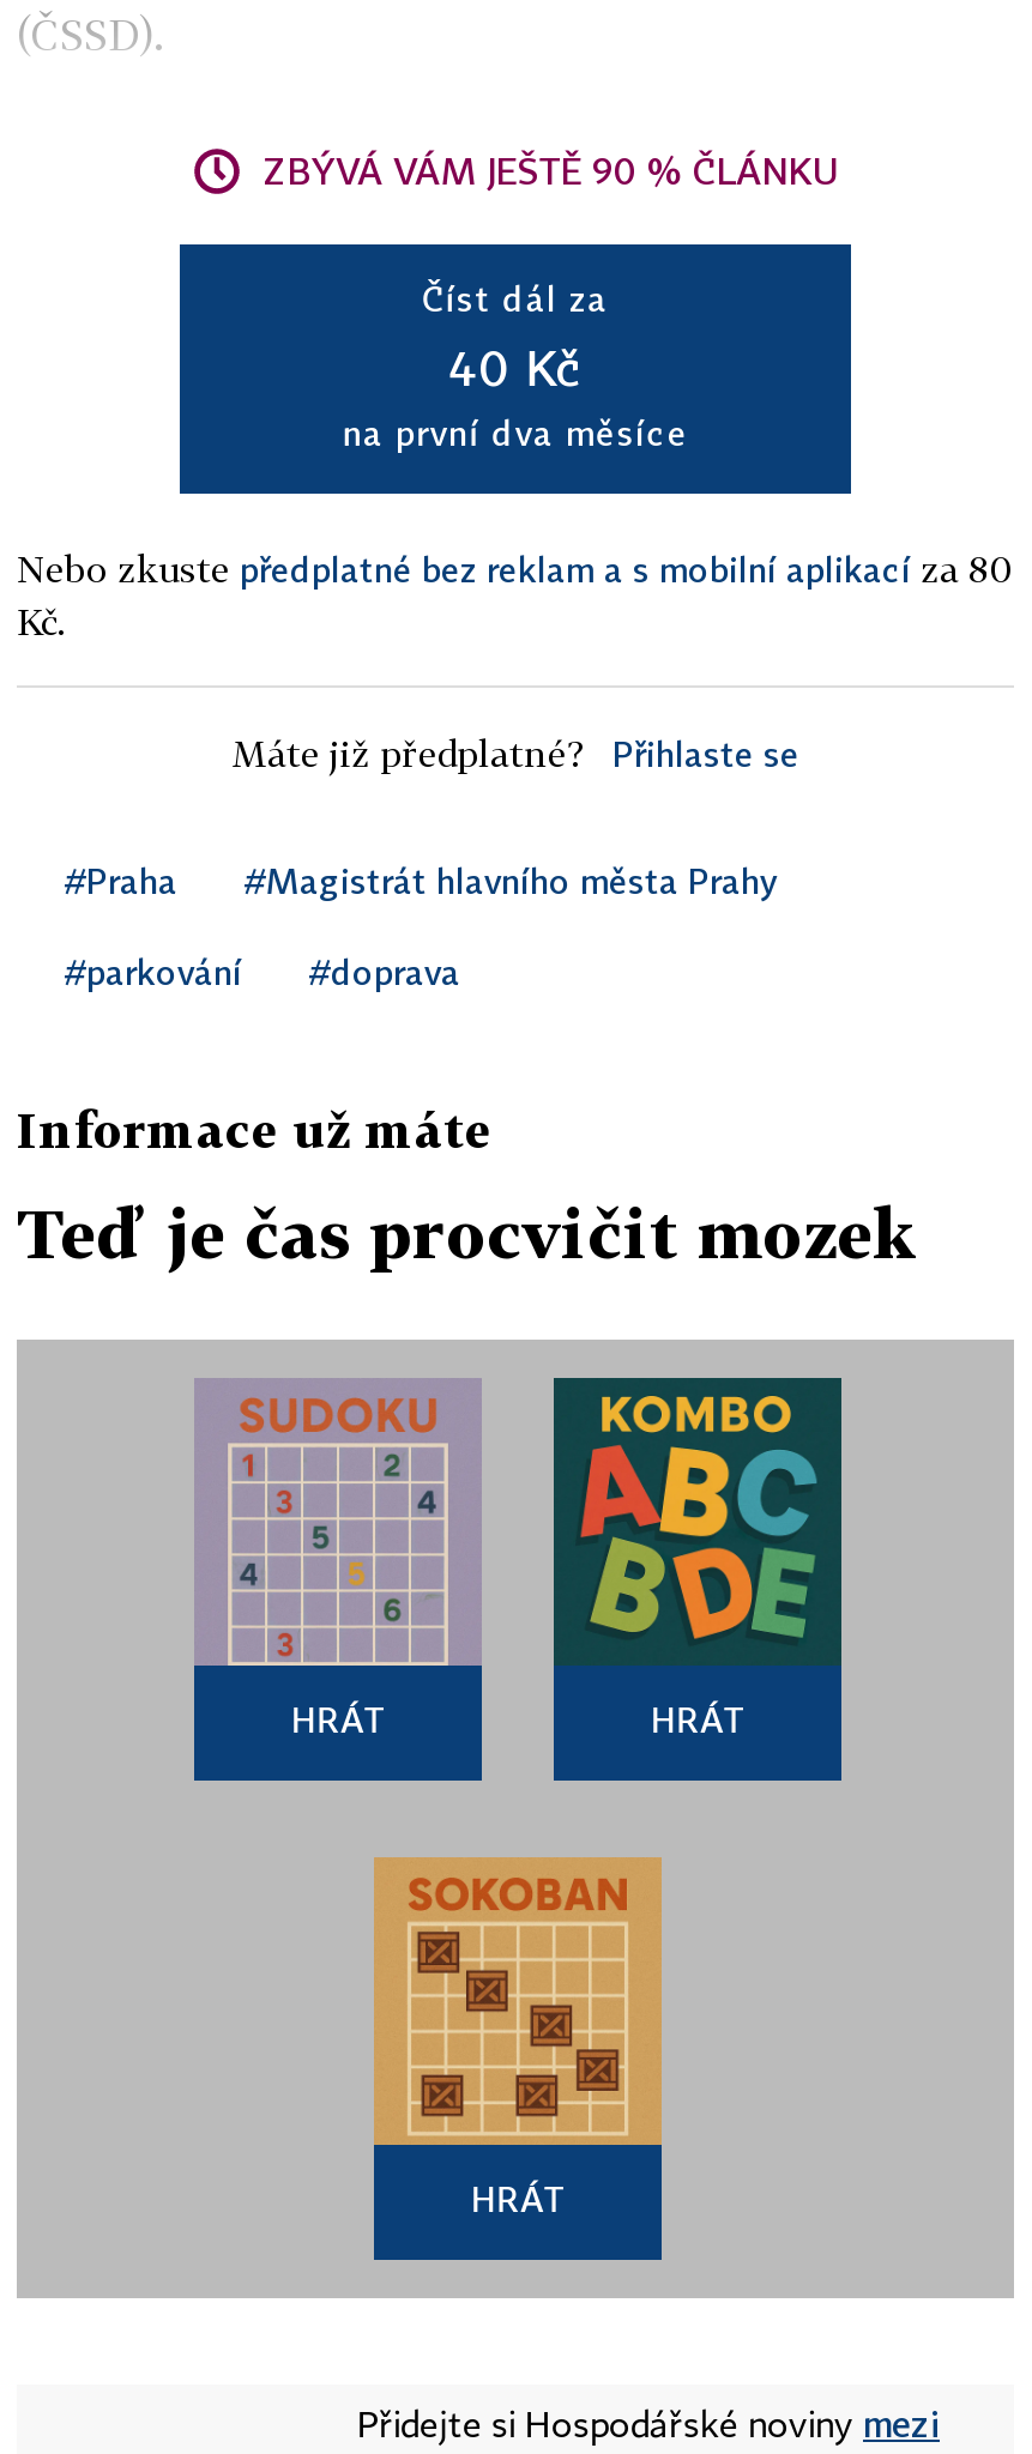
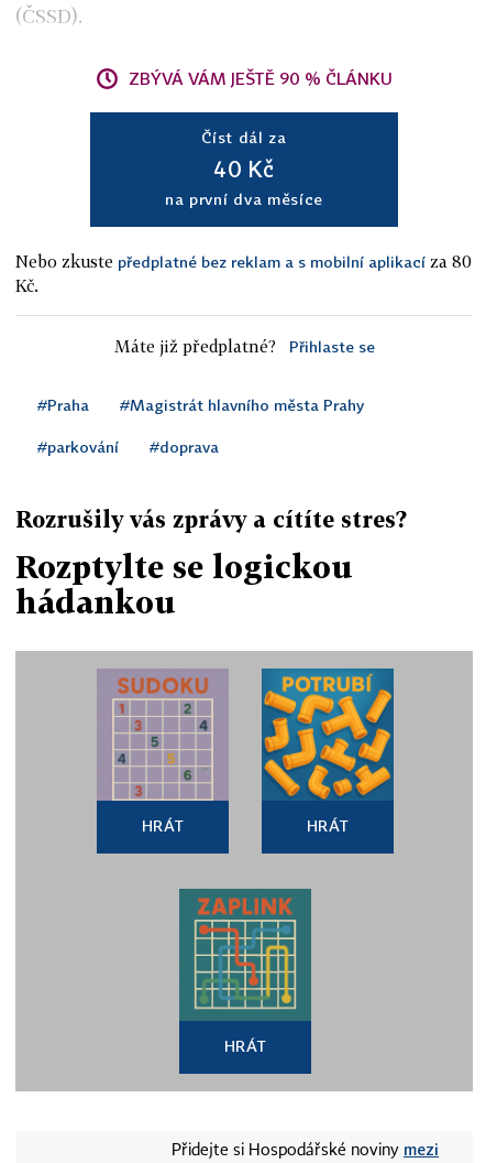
[17,1100,491,1158] Informace už máte -> [15,506,407,532] Rozrušily vás zprávy a cítíte stres?
[17,1193,918,1273] Teď je čas procvičit mozek -> [15,548,353,620] Rozptylte se logickou | hádankou
[554,1378,841,1666] [image] -> [262,669,394,800] [image]
[374,1857,662,2147] [image] -> [178,888,312,1021] [image]

